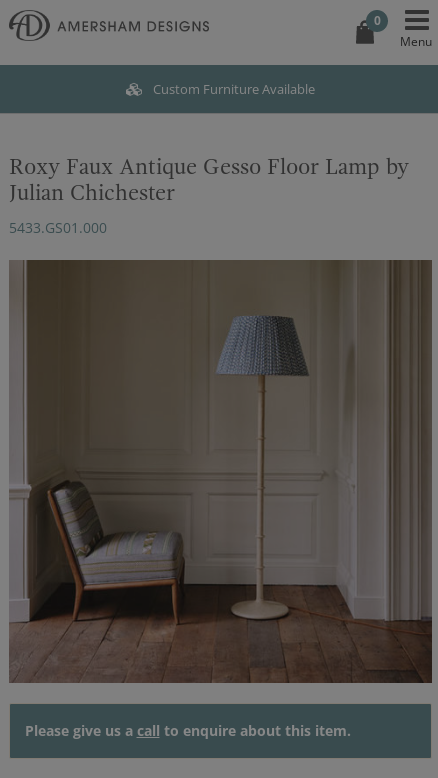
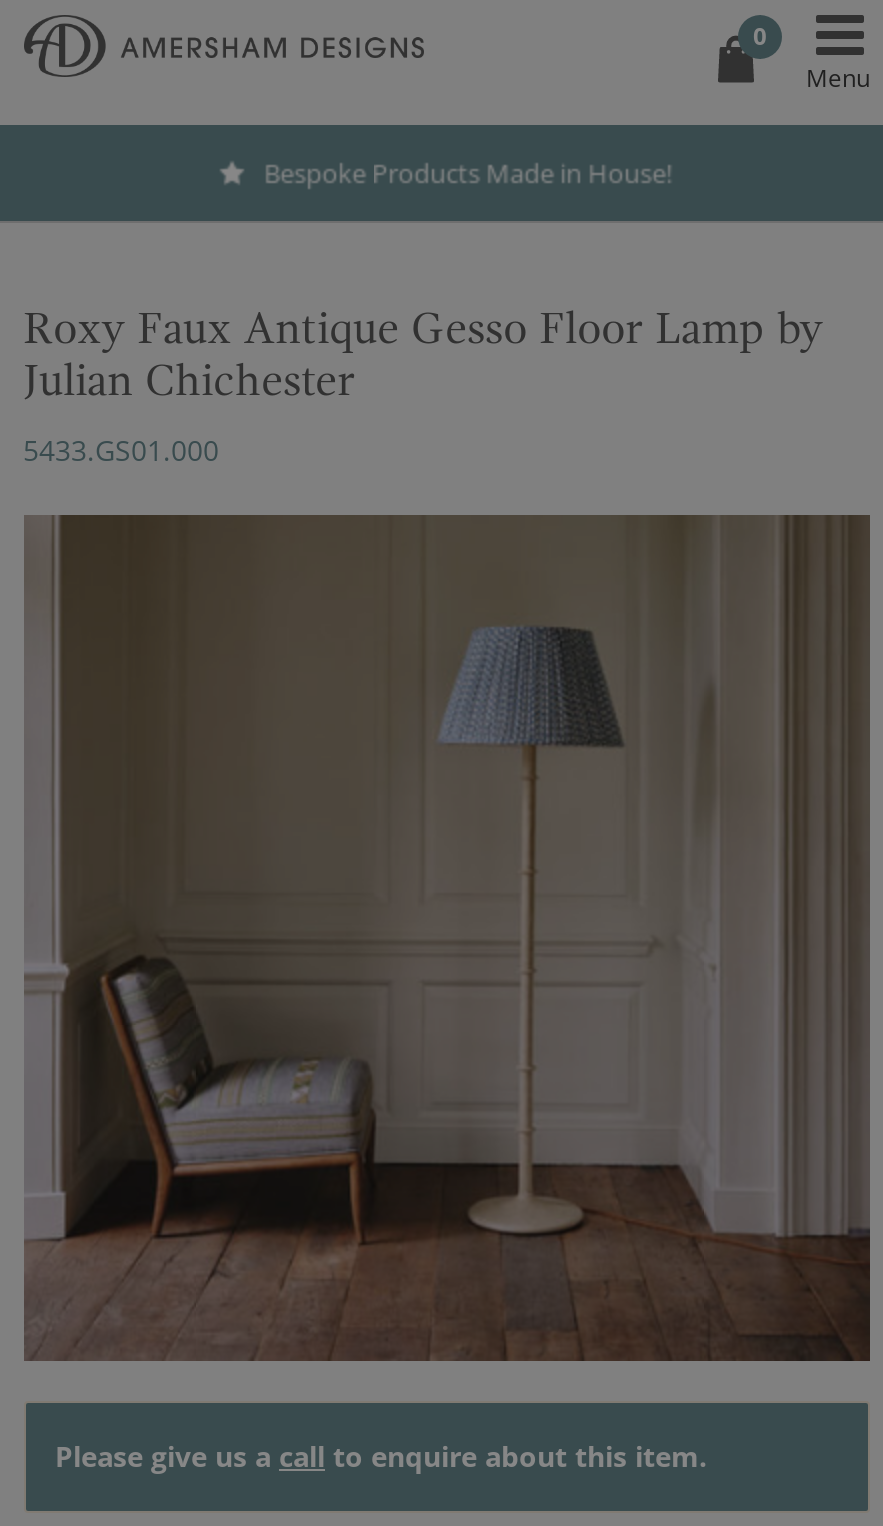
[152,80,314,98] Custom Furniture Available -> [264,155,672,191] Bespoke Products Made in House!

